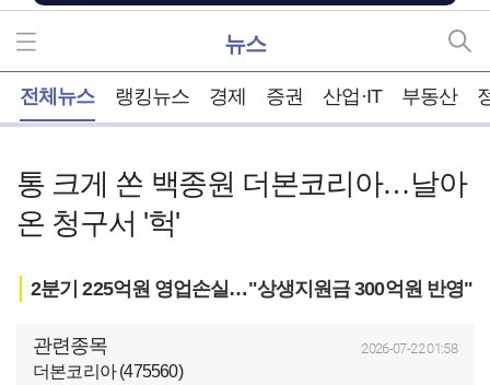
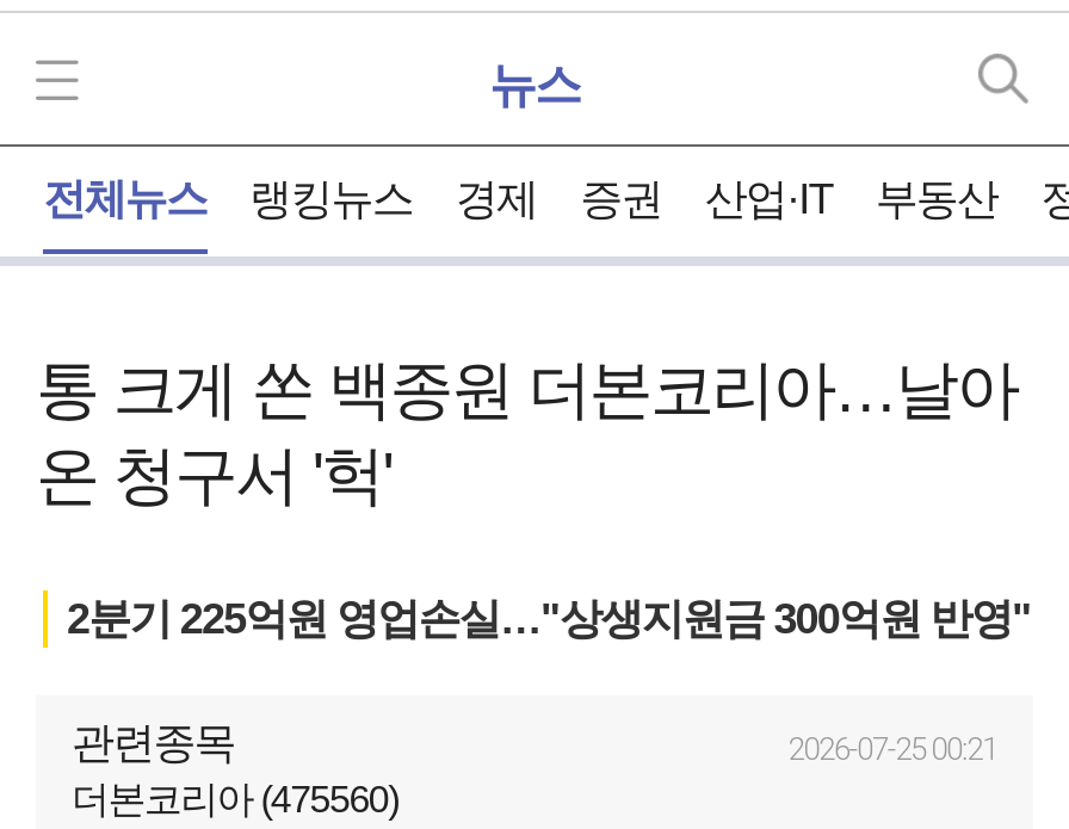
[361,340,457,356] 2026-07-22 01:58 -> [788,730,997,766] 2026-07-25 00:21

